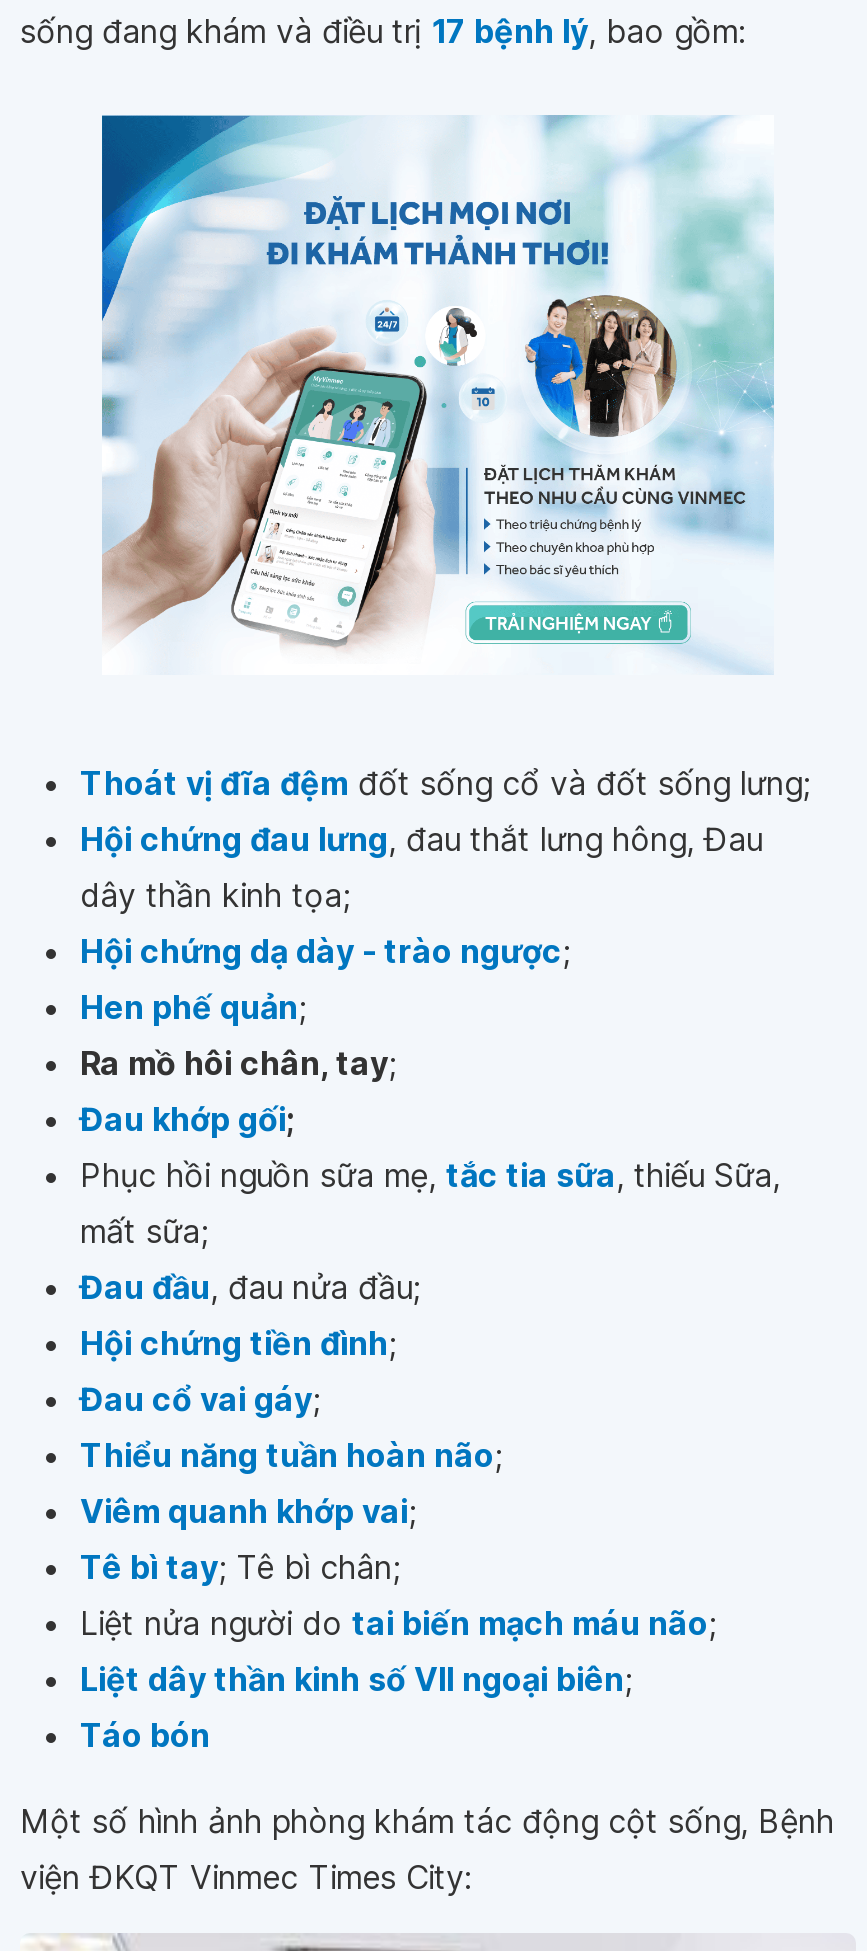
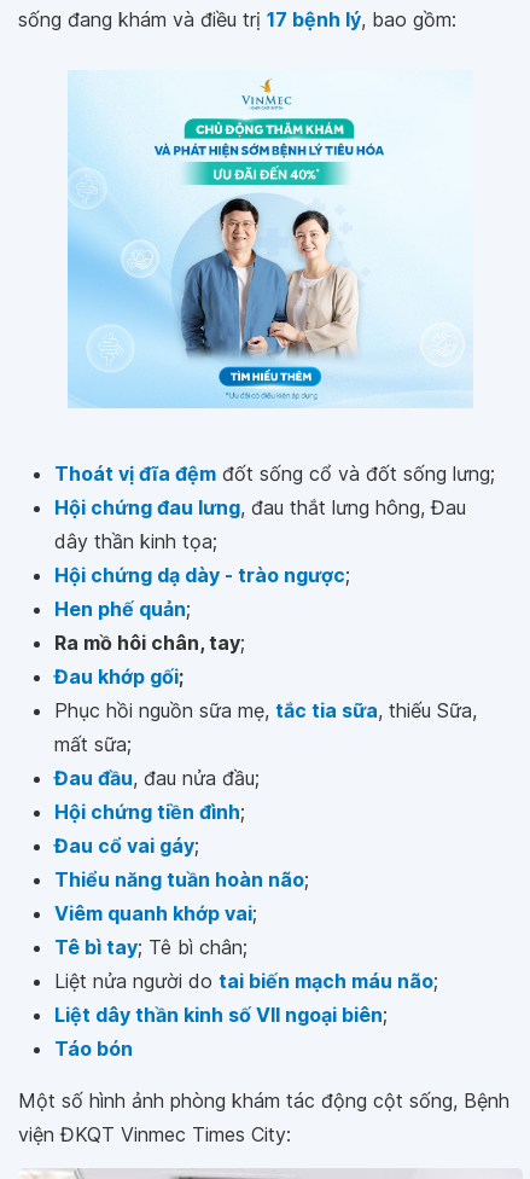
[100,113,776,675] [image] -> [66,70,473,410] [image]

